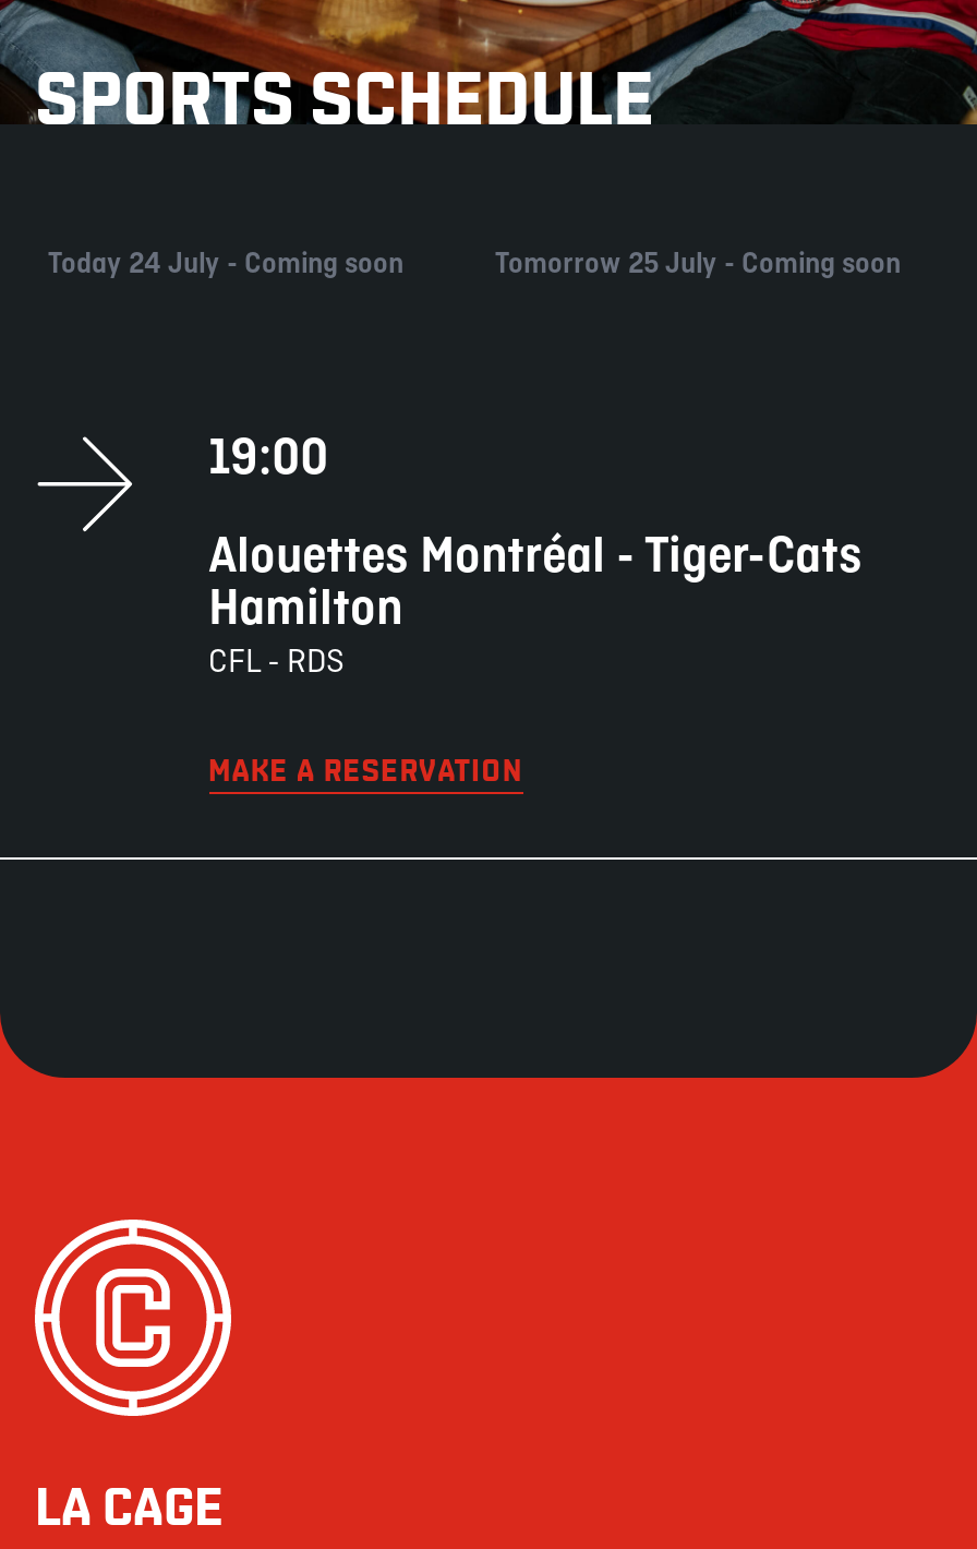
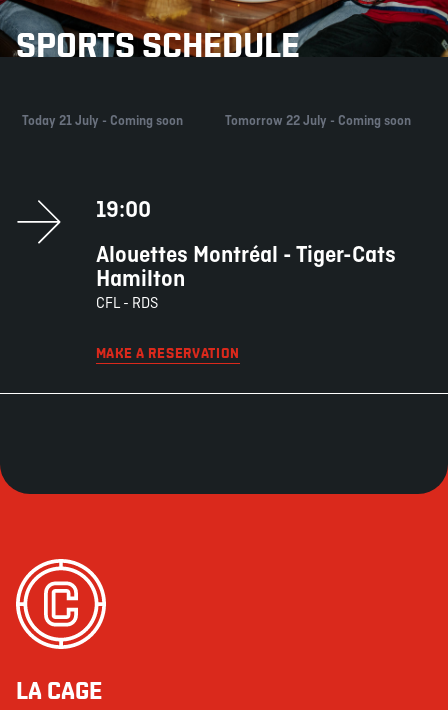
[61,245,403,283] Today 24 July - Coming soon -> [28,112,183,129] Today 21 July - Coming soon
[508,245,901,283] Tomorrow 25 July - Coming soon -> [231,112,411,129] Tomorrow 22 July - Coming soon

